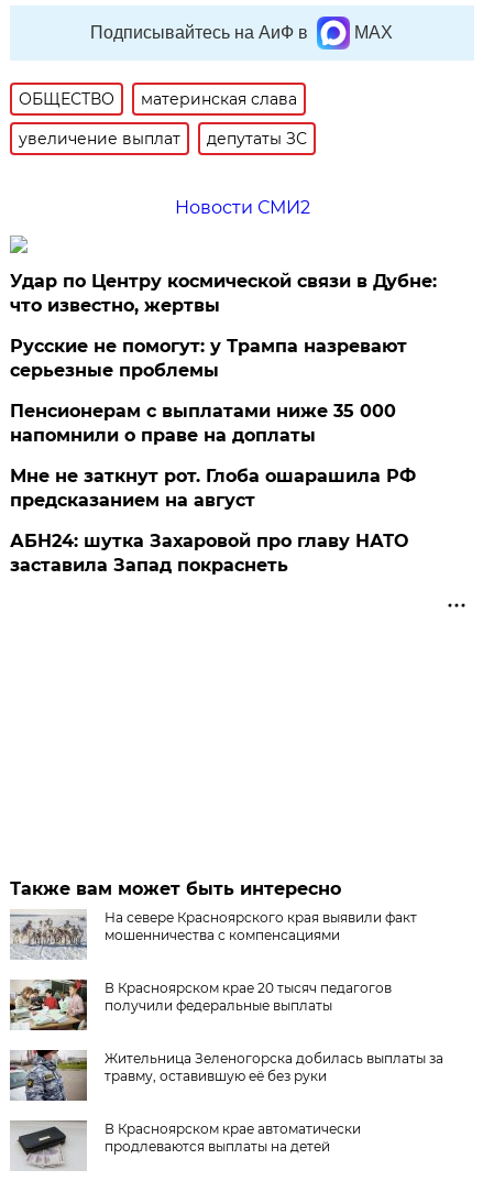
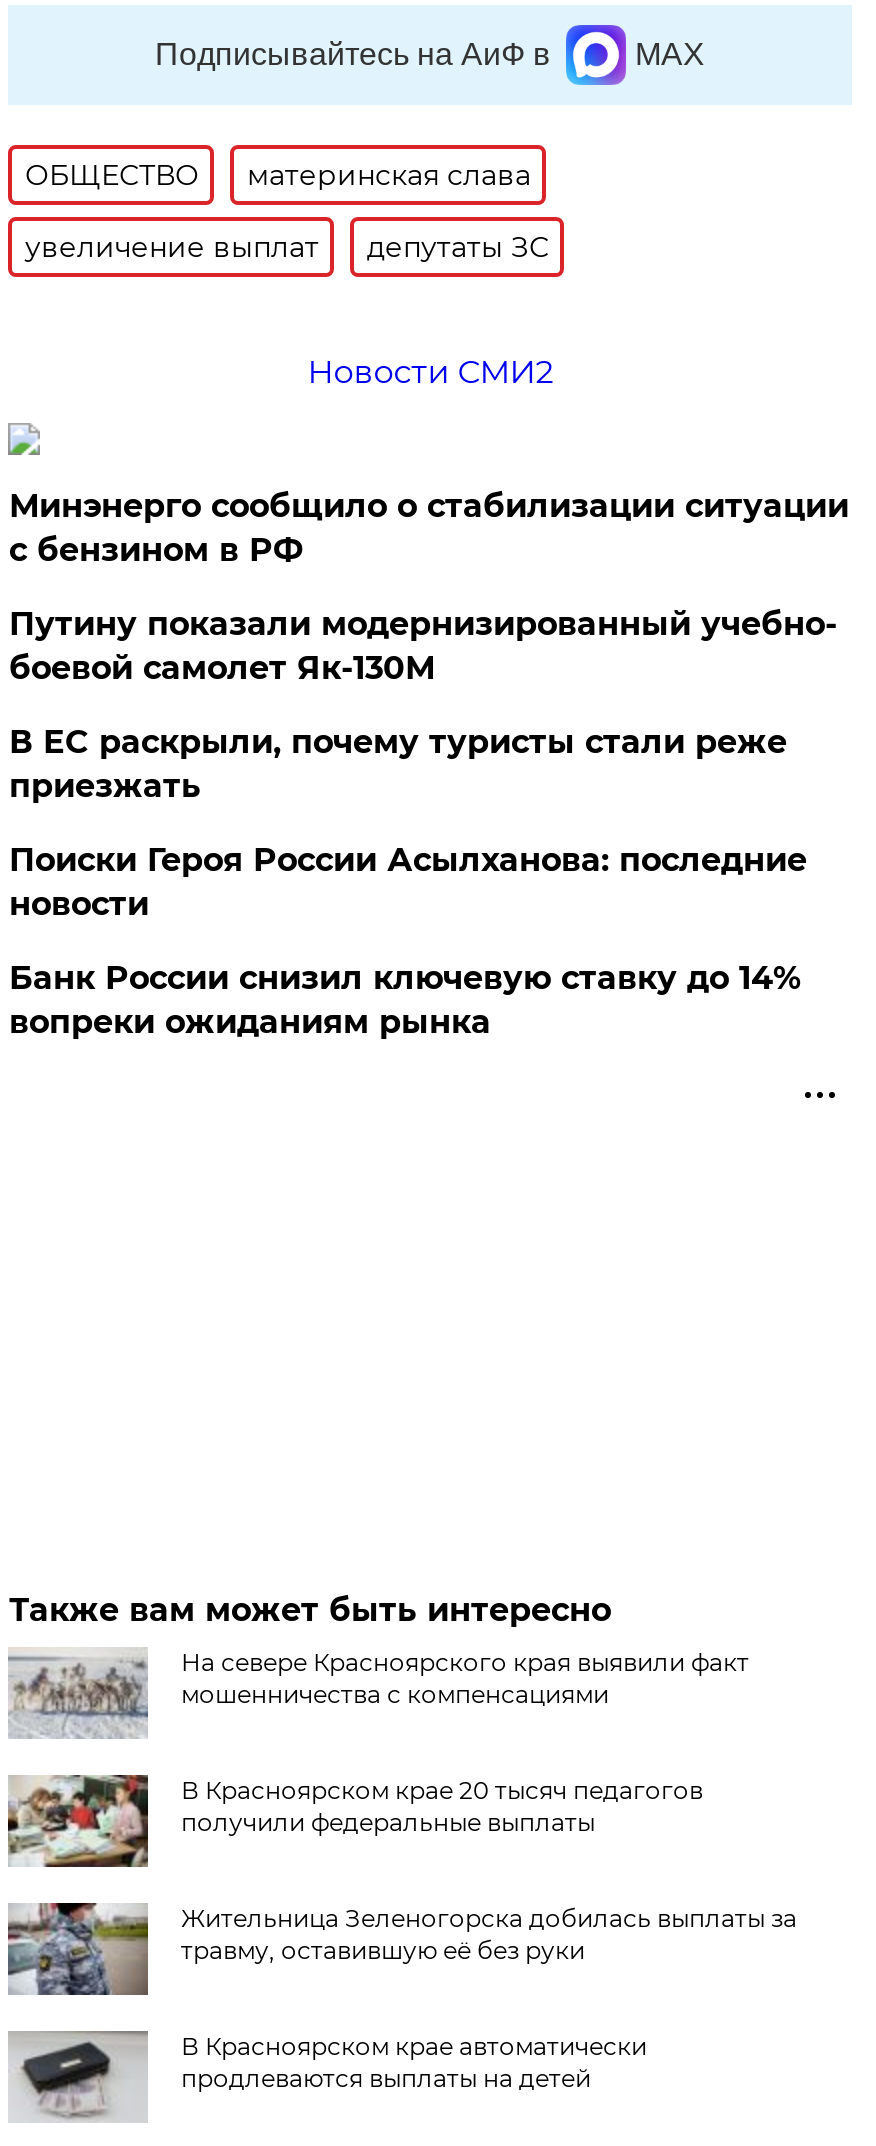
[10,271,437,316] Удар по Центру космической связи в Дубне: | что известно, жертвы -> [9,487,849,569] Минэнерго сообщило о стабилизации ситуации | с бензином в РФ
[10,336,408,381] Русские не помогут: у Трампа назревают | серьезные проблемы -> [9,605,837,687] Путину показали модернизированный учебно- | боевой самолет Як-130М
[10,401,397,446] Пенсионерам с выплатами ниже 35 000 | напомнили о праве на доплаты -> [9,723,787,805] В ЕС раскрыли, почему туристы стали реже | приезжать
[10,465,416,511] Мне не заткнут рот. Глоба ошарашила РФ | предсказанием на август -> [9,841,807,923] Поиски Героя России Асылханова: последние | новости
[10,530,409,576] АБН24: шутка Захаровой про главу НАТО | заставила Запад покраснеть -> [9,959,801,1041] Банк России снизил ключевую ставку до 14% | вопреки ожиданиям рынка

